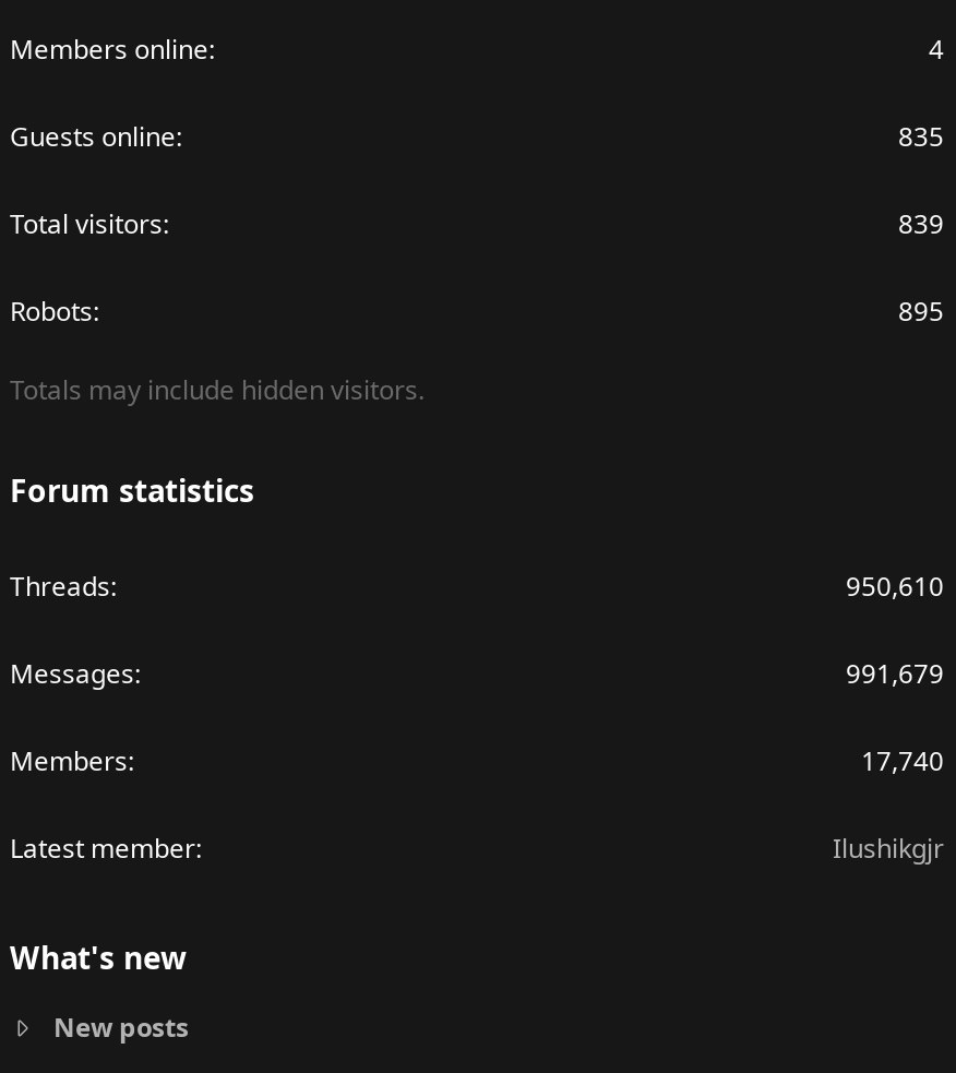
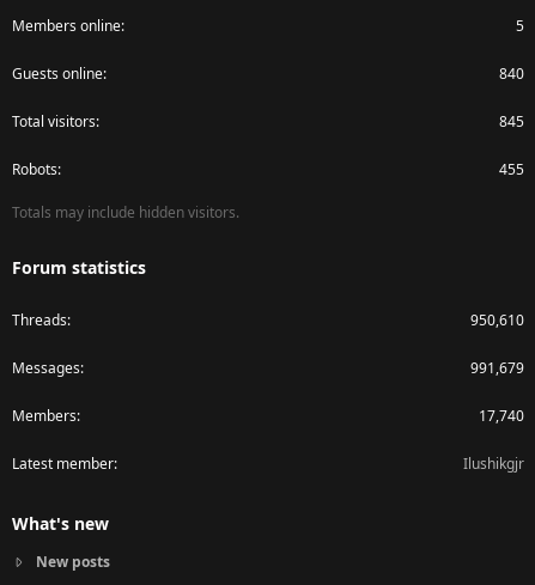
[929,31,944,68] 4 -> [516,16,524,36] 5
[898,118,944,155] 835 -> [499,64,524,84] 840
[898,205,944,243] 839 -> [499,111,524,132] 845
[898,293,944,330] 895 -> [499,159,524,180] 455

